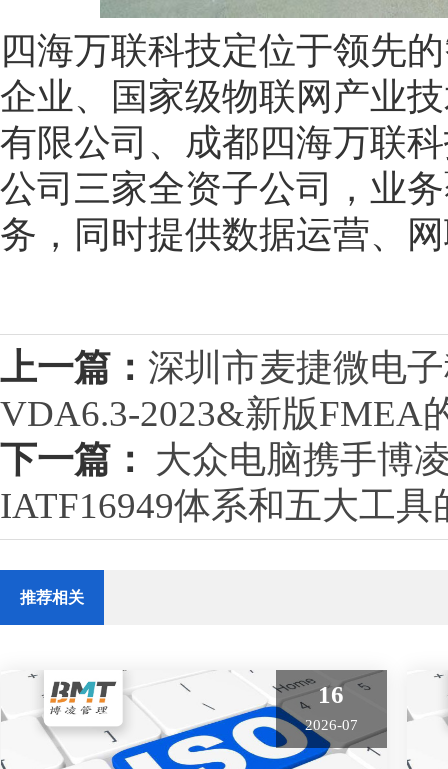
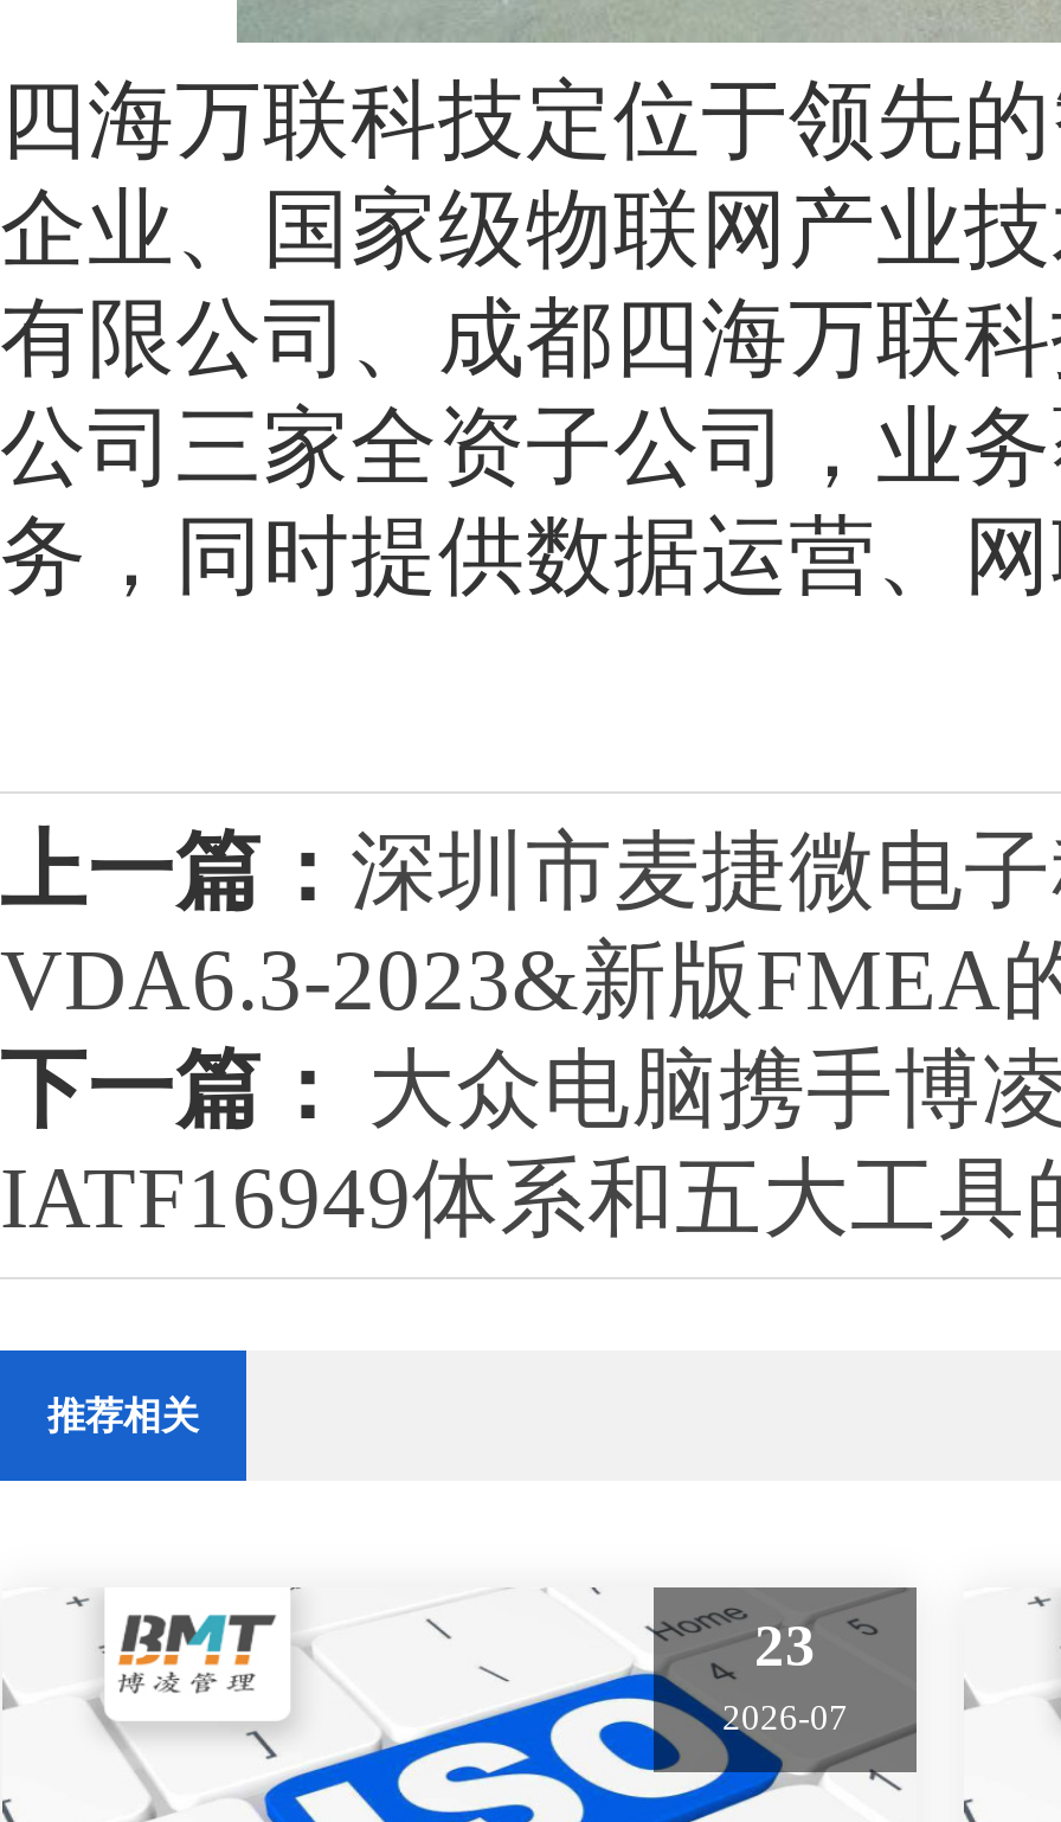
[318,681,344,708] 16 -> [754,1613,816,1677] 23

